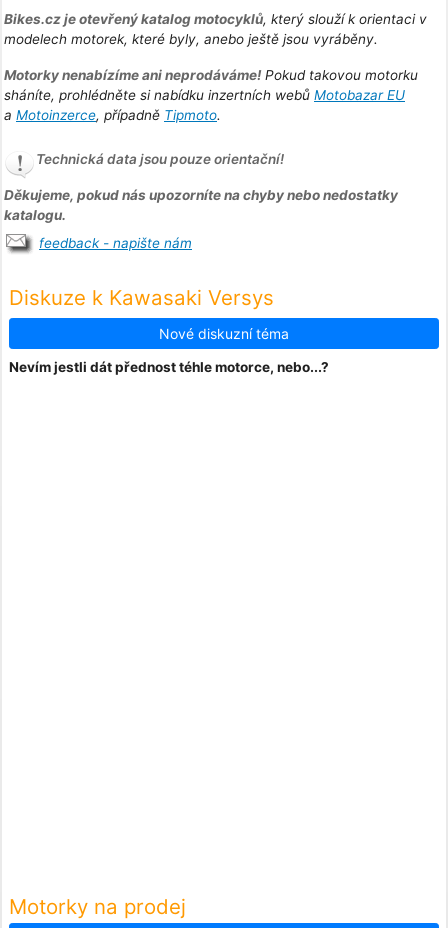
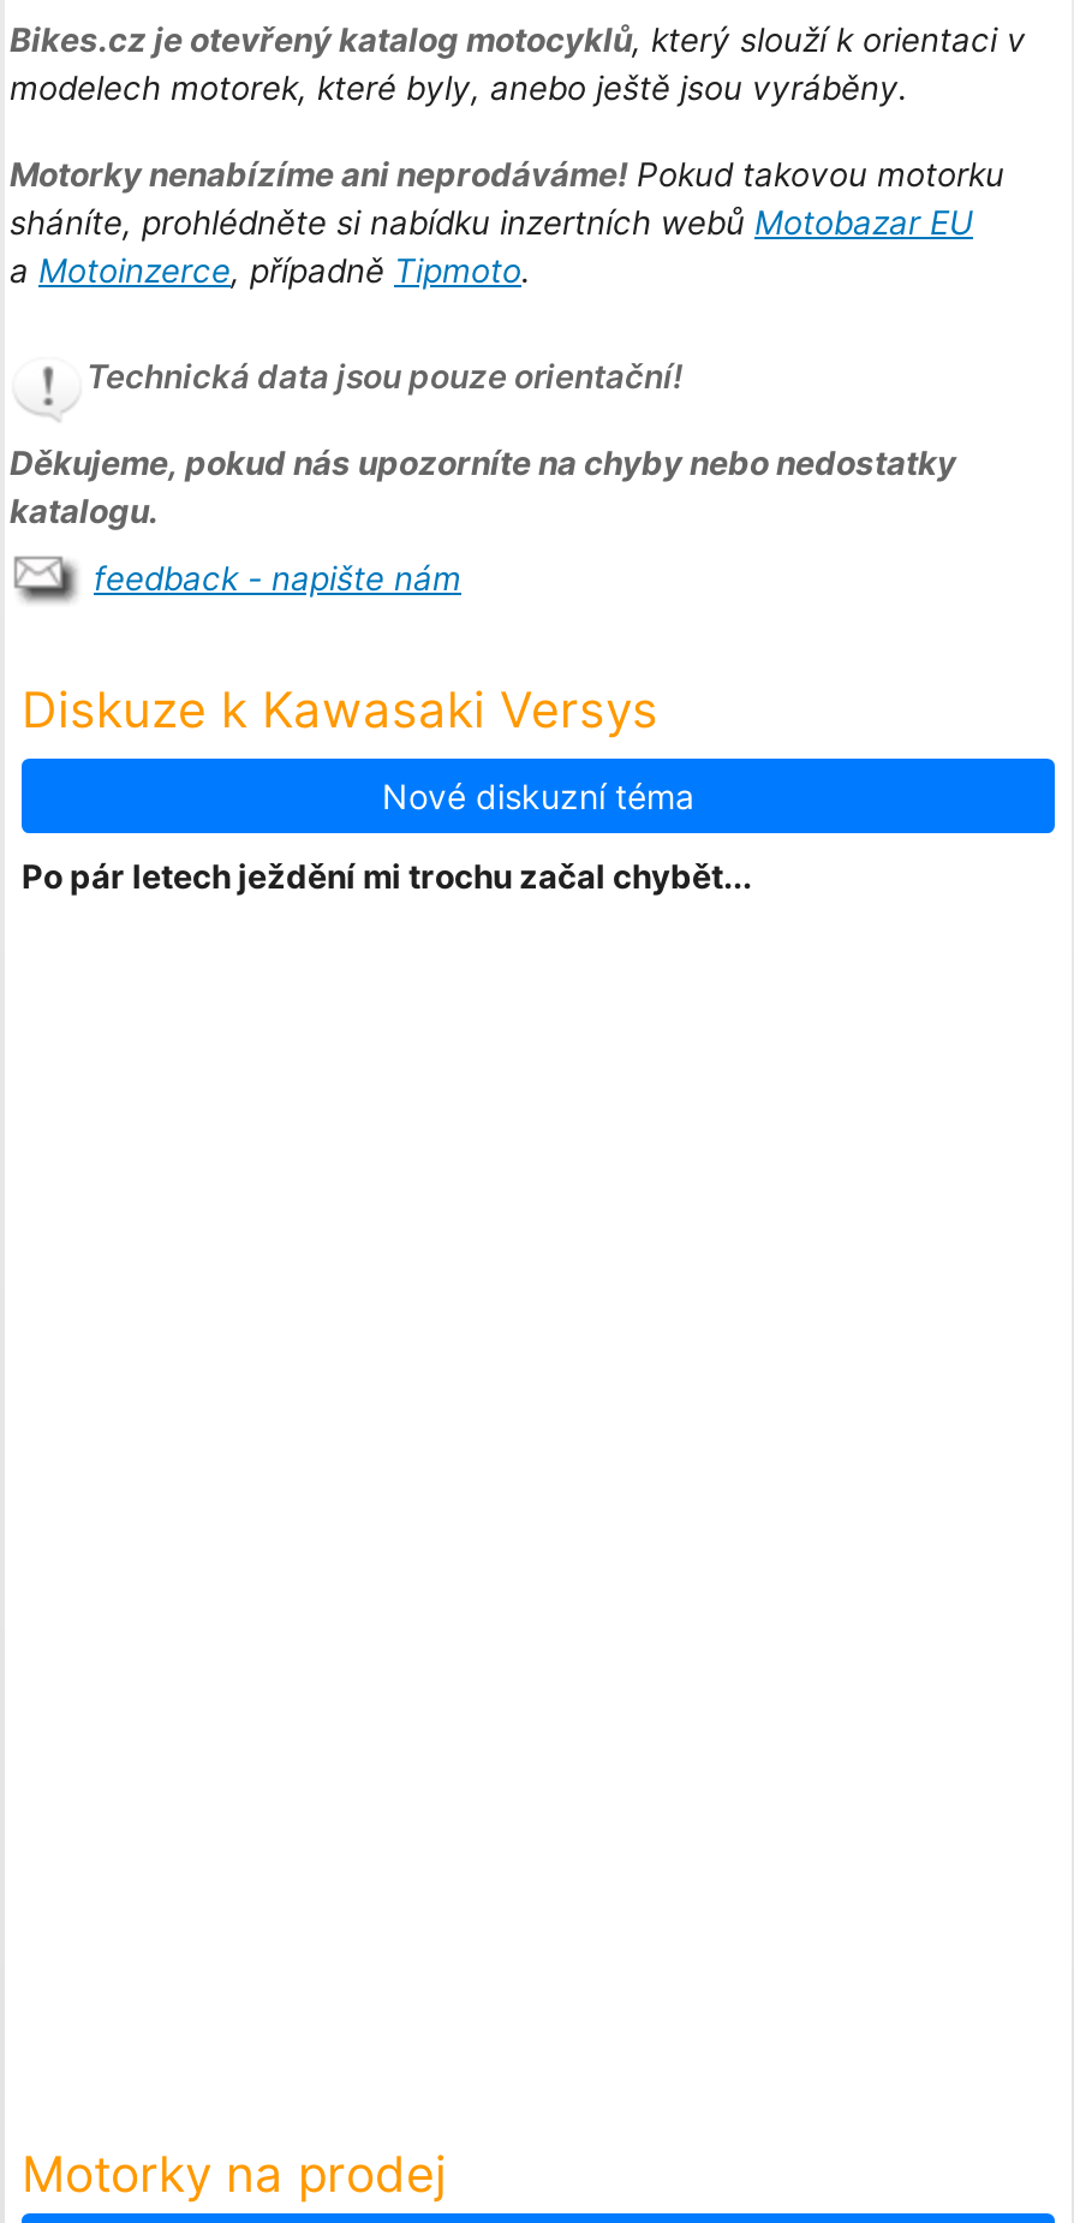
[9,359,329,375] Nevím jestli dát přednost téhle motorce, nebo...? -> [22,857,752,896] Po pár letech ježdění mi trochu začal chybět...

